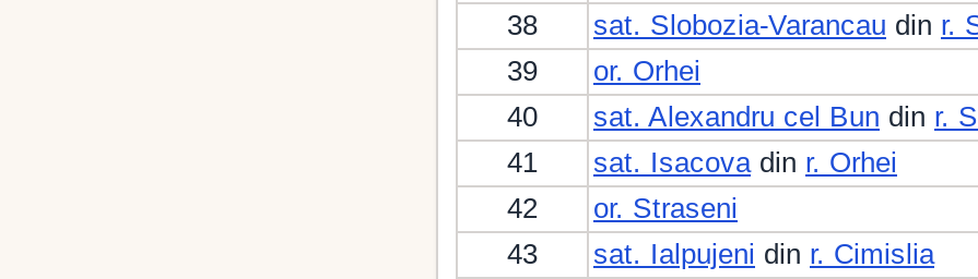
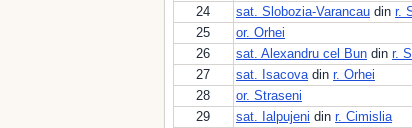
[507,9,538,41] 38 -> [196,4,210,19] 24
[507,54,700,87] 39 or. Orhei -> [196,25,285,40] 25 or. Orhei
[507,100,538,133] 40 -> [196,46,210,61] 26
[507,146,897,179] 41 sat. Isacova din r. Orhei -> [196,67,375,82] 27 sat. Isacova din r. Orhei
[507,192,738,225] 42 or. Straseni -> [196,88,302,103] 28 or. Straseni
[507,238,934,270] 43 sat. Ialpujeni din r. Cimislia -> [196,109,392,124] 29 sat. Ialpujeni din r. Cimislia

